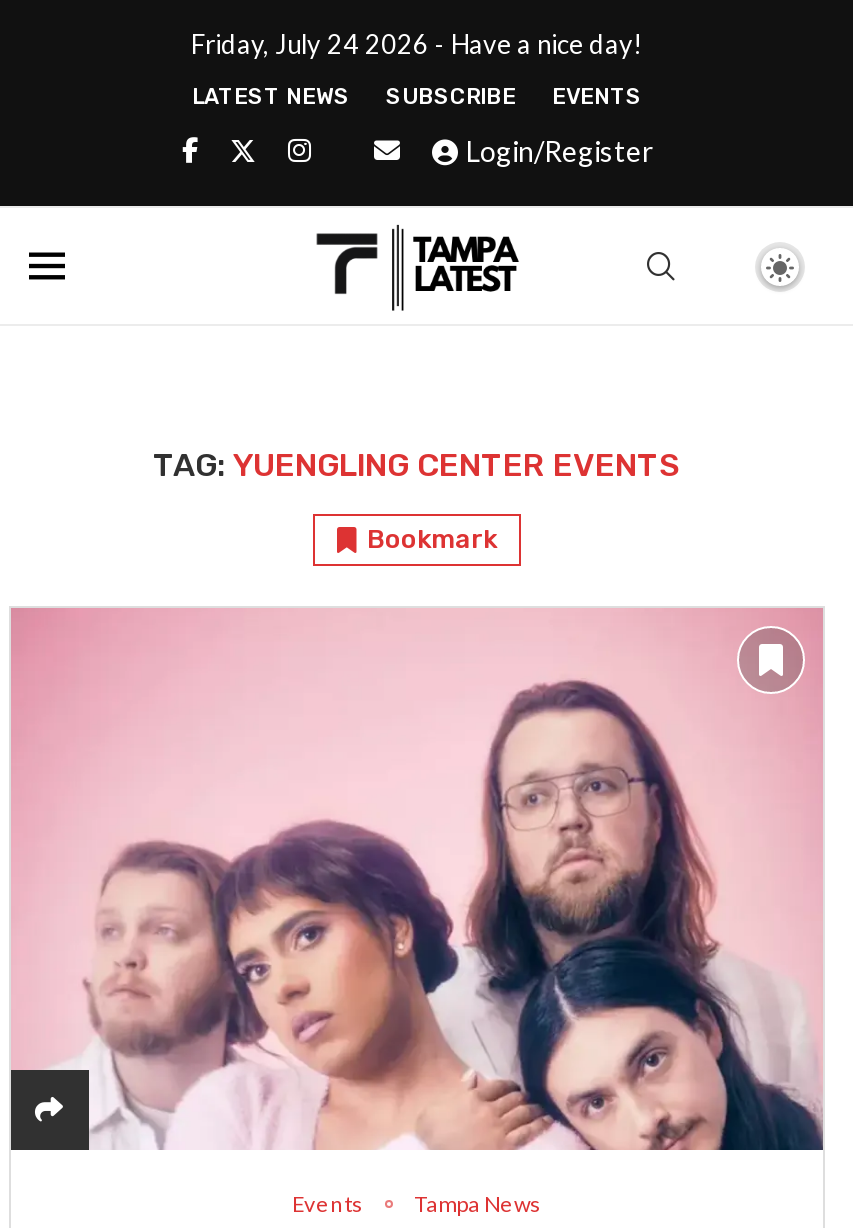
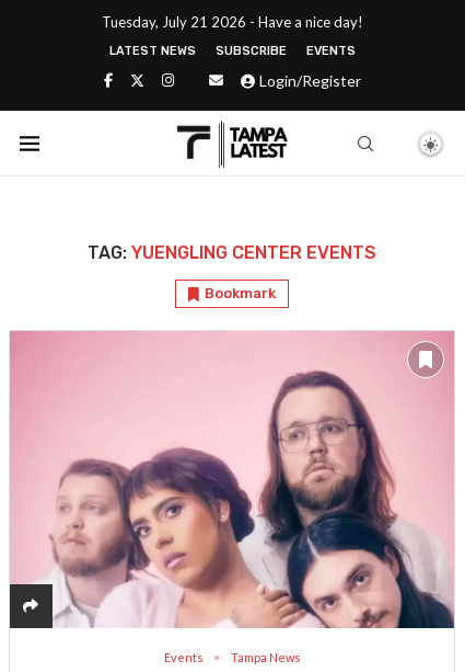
[191,28,643,60] Friday, July 24 2026 - Have a nice day! -> [101,13,363,31] Tuesday, July 21 2026 - Have a nice day!

